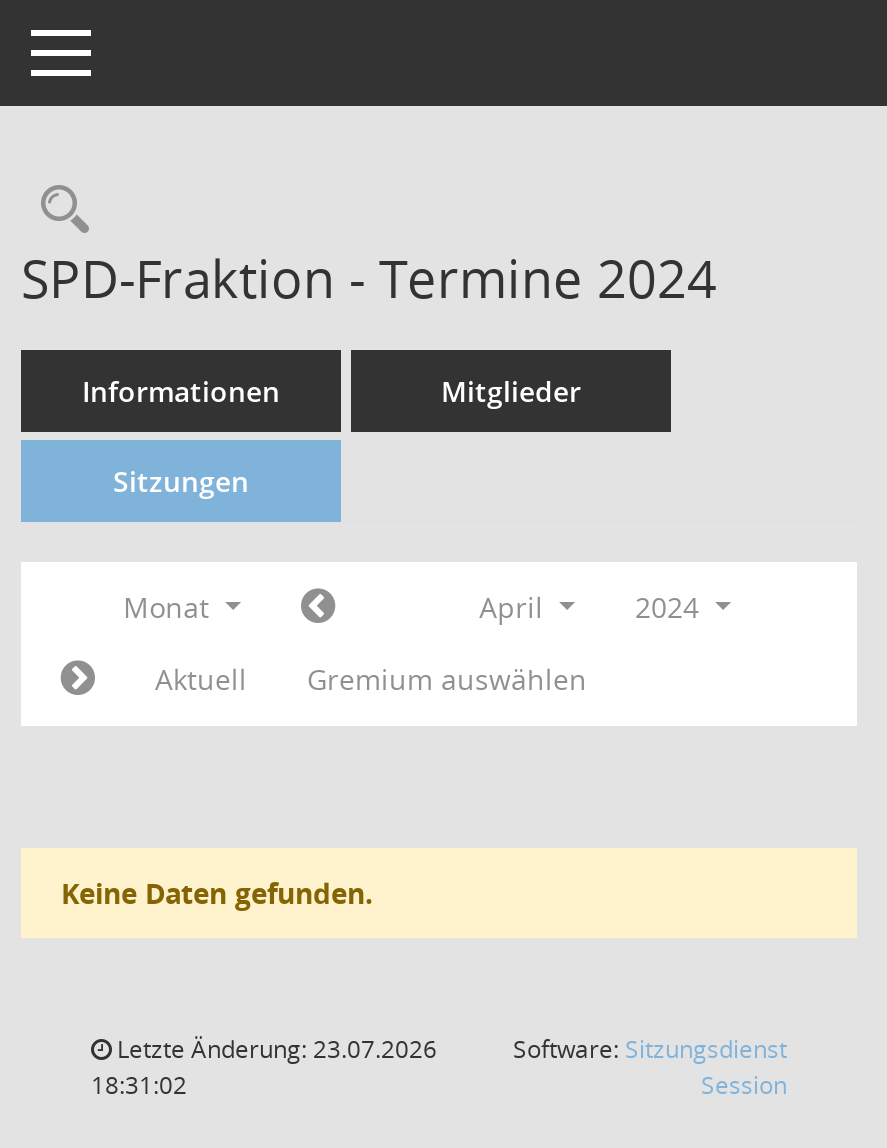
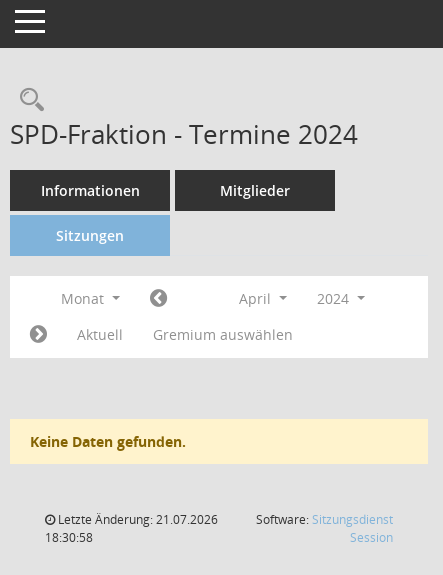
[111,1032,437,1066] Letzte Änderung: 23.07.2026 -> [55,511,218,528] Letzte Änderung: 21.07.2026
[91,1068,187,1102] 18:31:02 -> [45,529,93,546] 18:30:58

